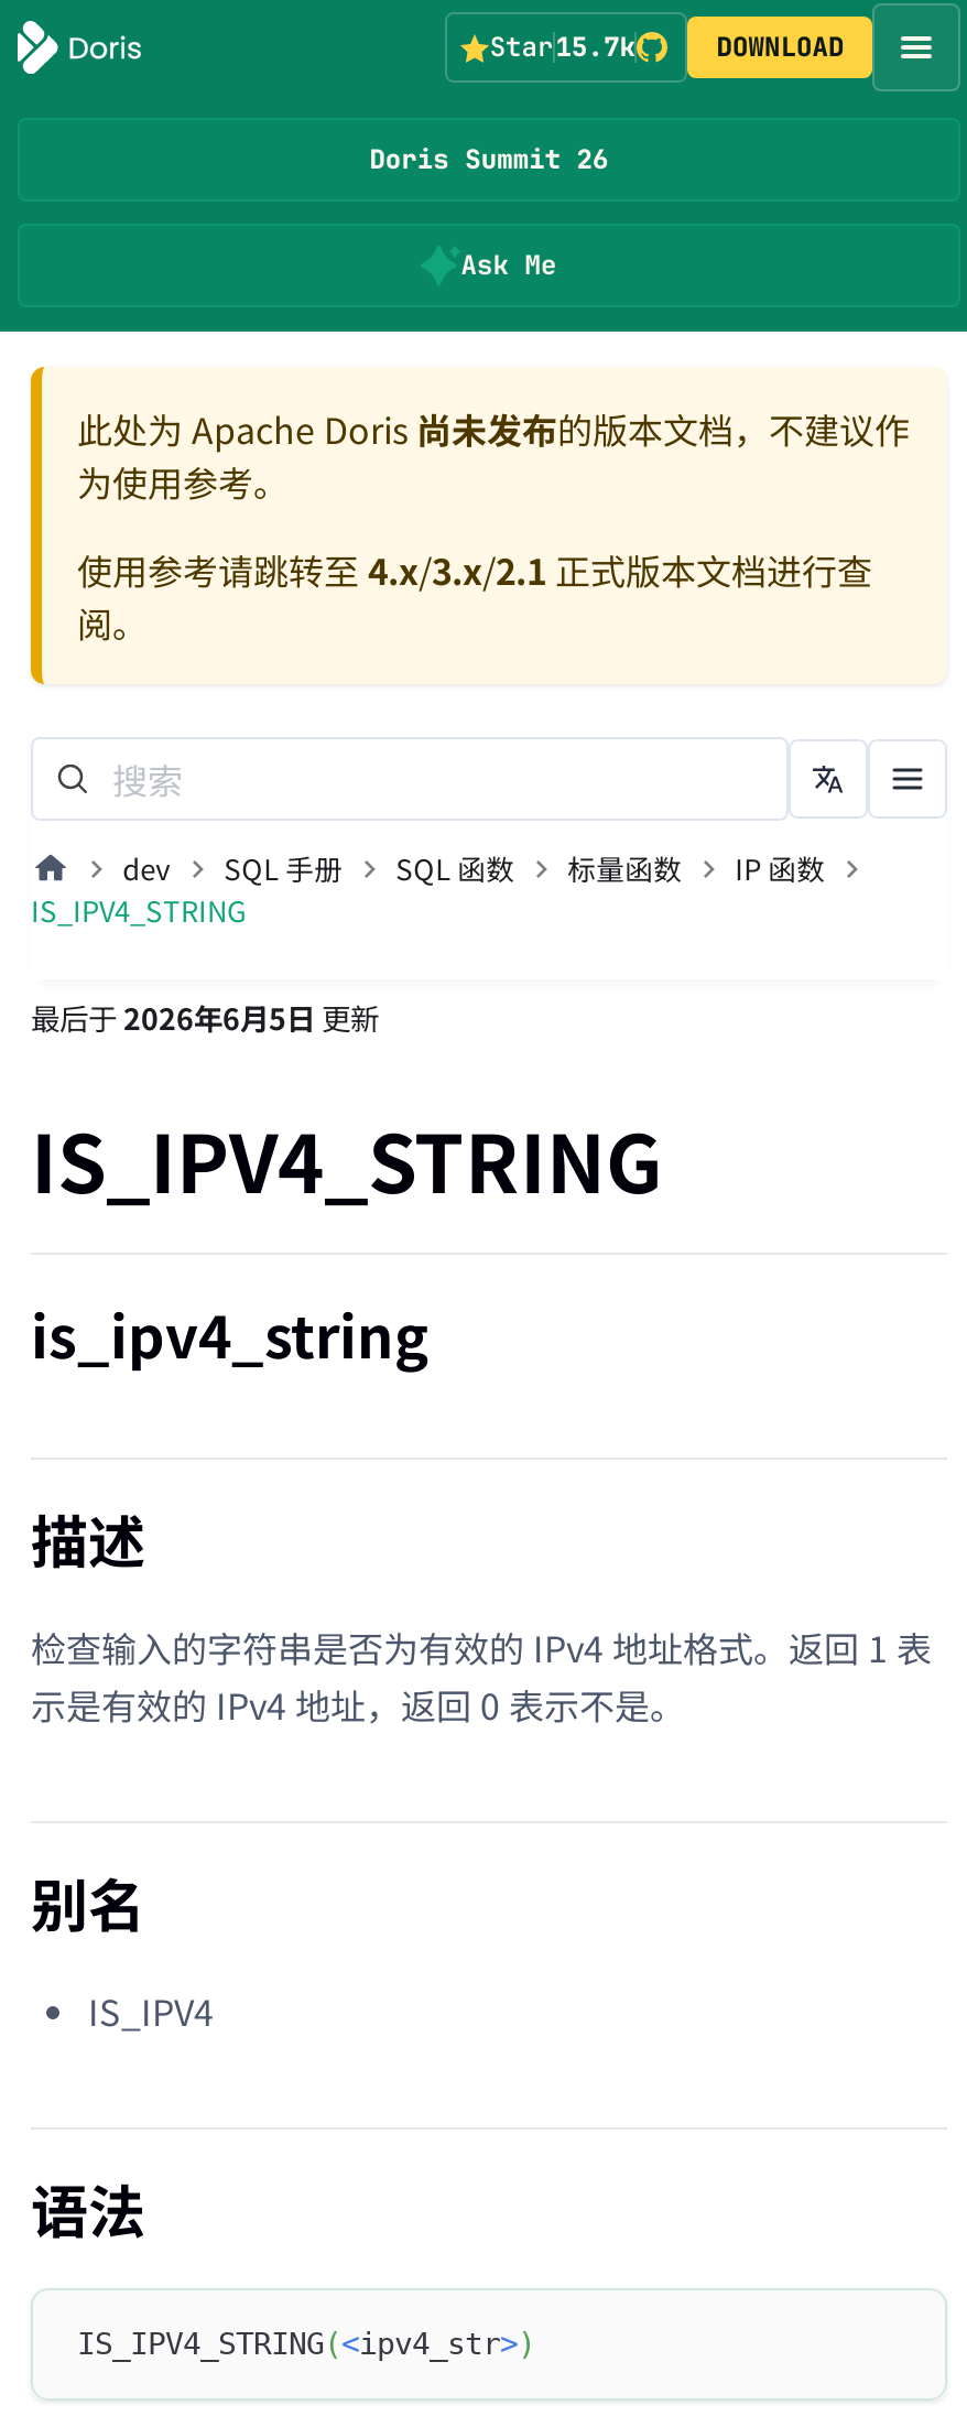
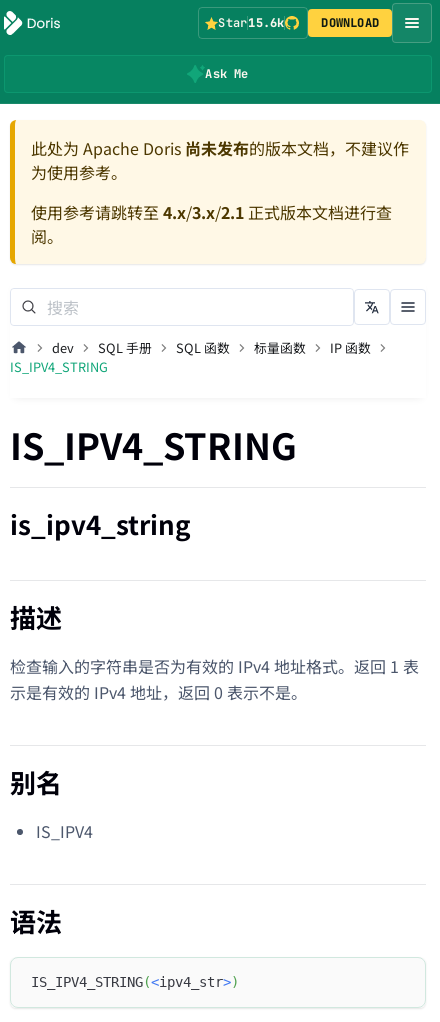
[490,30,635,65] Star15.7k -> [218,15,284,31] Star15.6k
[369,142,609,177] Doris Summit 26 -> none
[31,996,379,1038] 最后于2026年6月5日 更新 -> none

